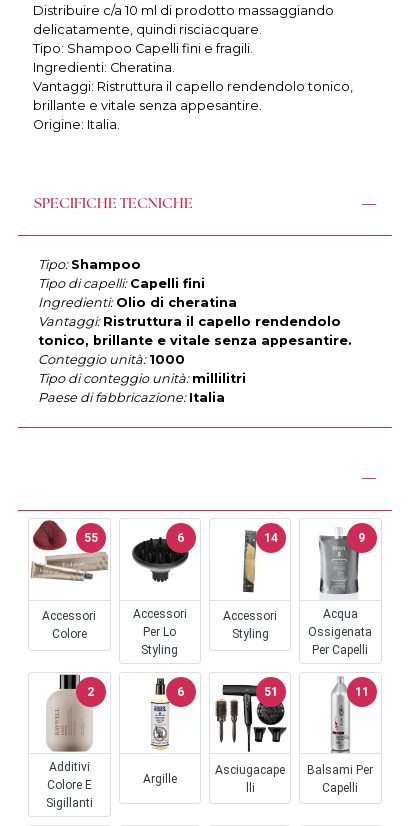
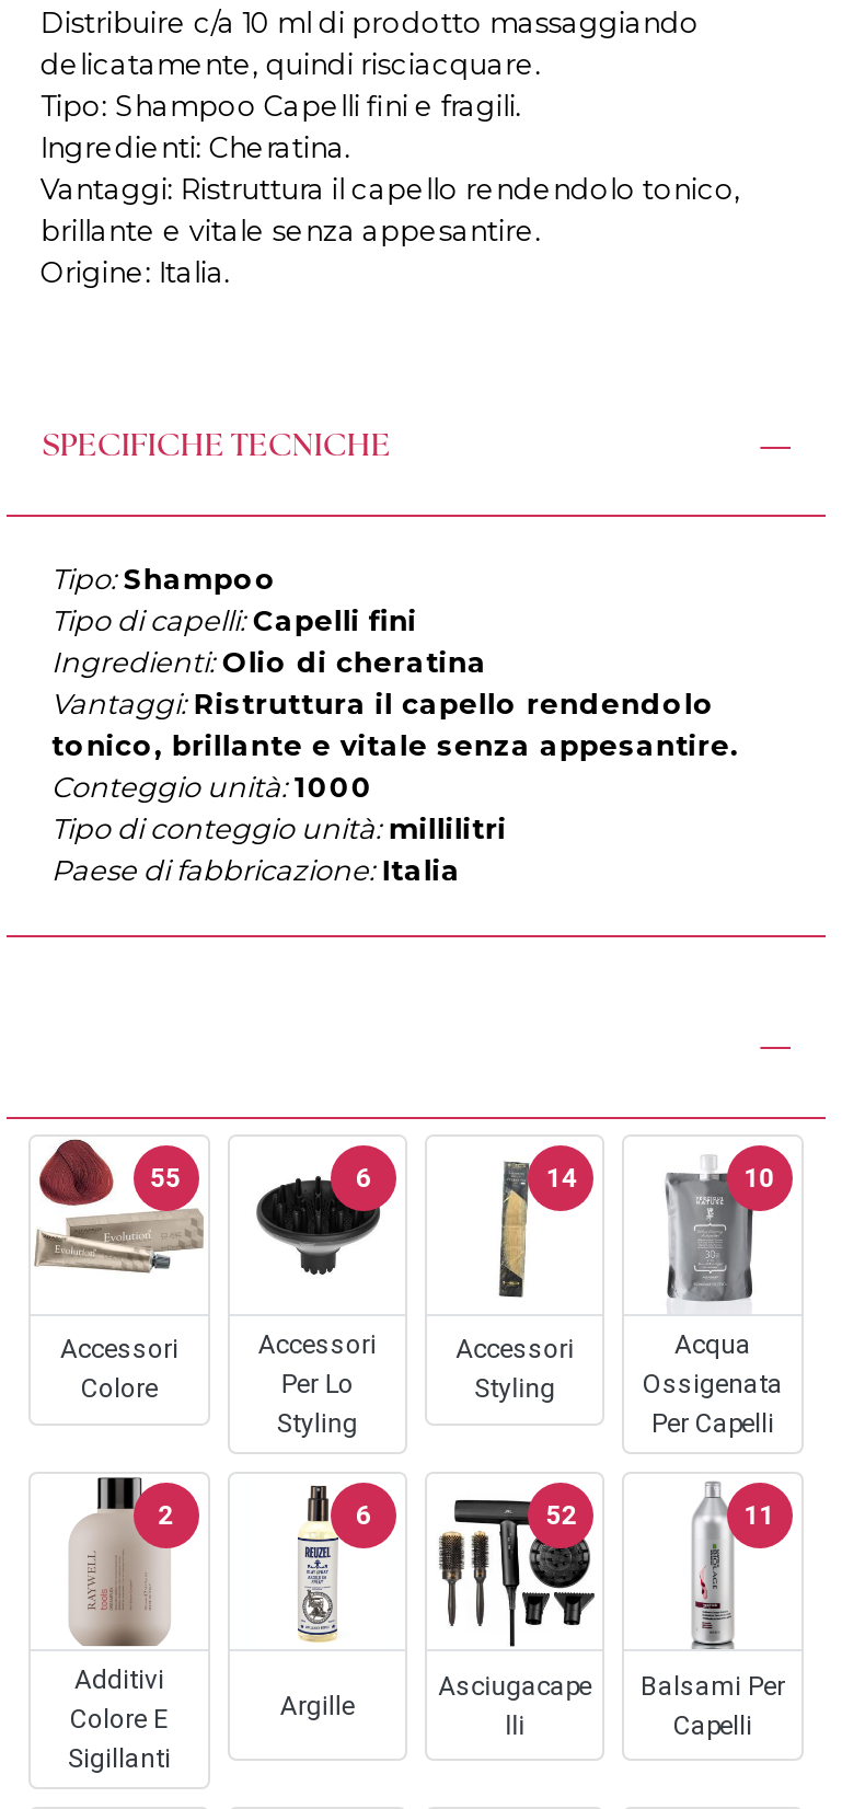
[358,531,365,545] 9 -> [744,1164,774,1194] 10
[264,685,278,699] 51 -> [546,1500,577,1530] 52

